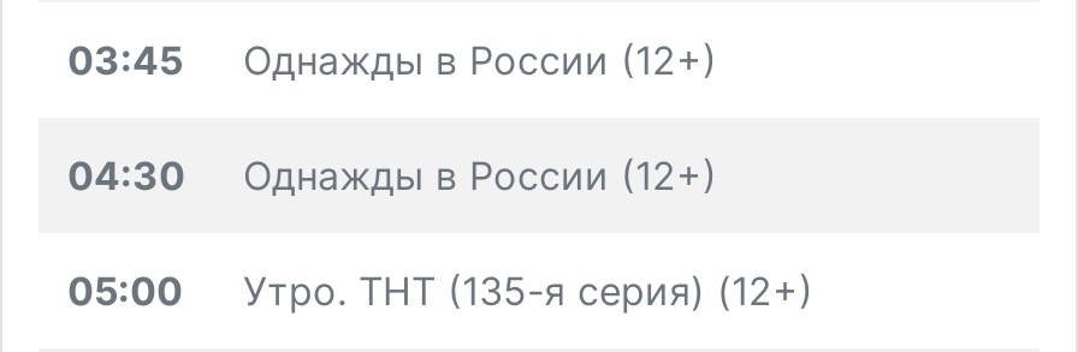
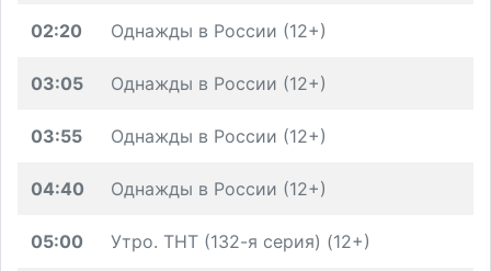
[67,36,717,84] 03:45 Однажды в России (12+) -> [31,20,327,42] 02:20 Однажды в России (12+)
[67,152,185,200] 04:30 -> [31,73,327,200] 03:05 | Однажды в России (12+) | 03:55 | Однажды в России (12+) | 04:40
[243,267,813,315] Утро. ТНТ (135-я серия) (12+) -> [111,231,370,252] Утро. ТНТ (132-я серия) (12+)

